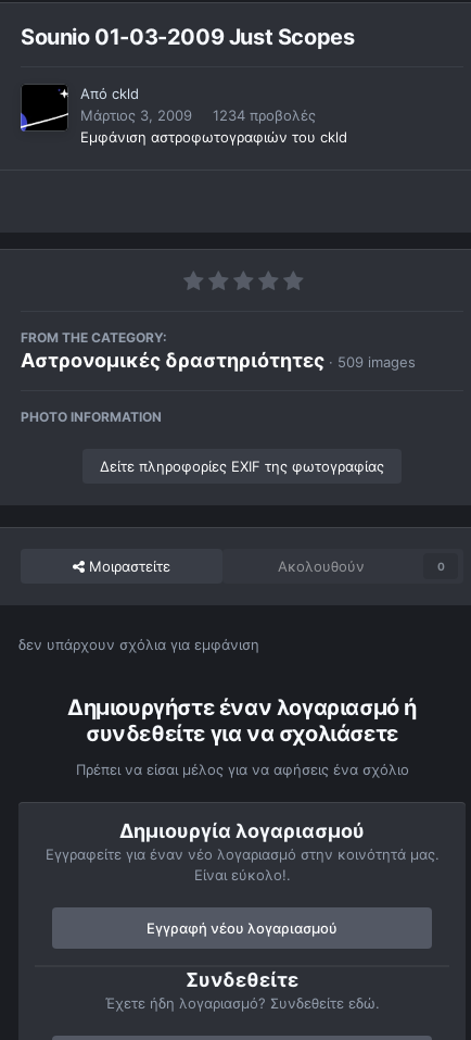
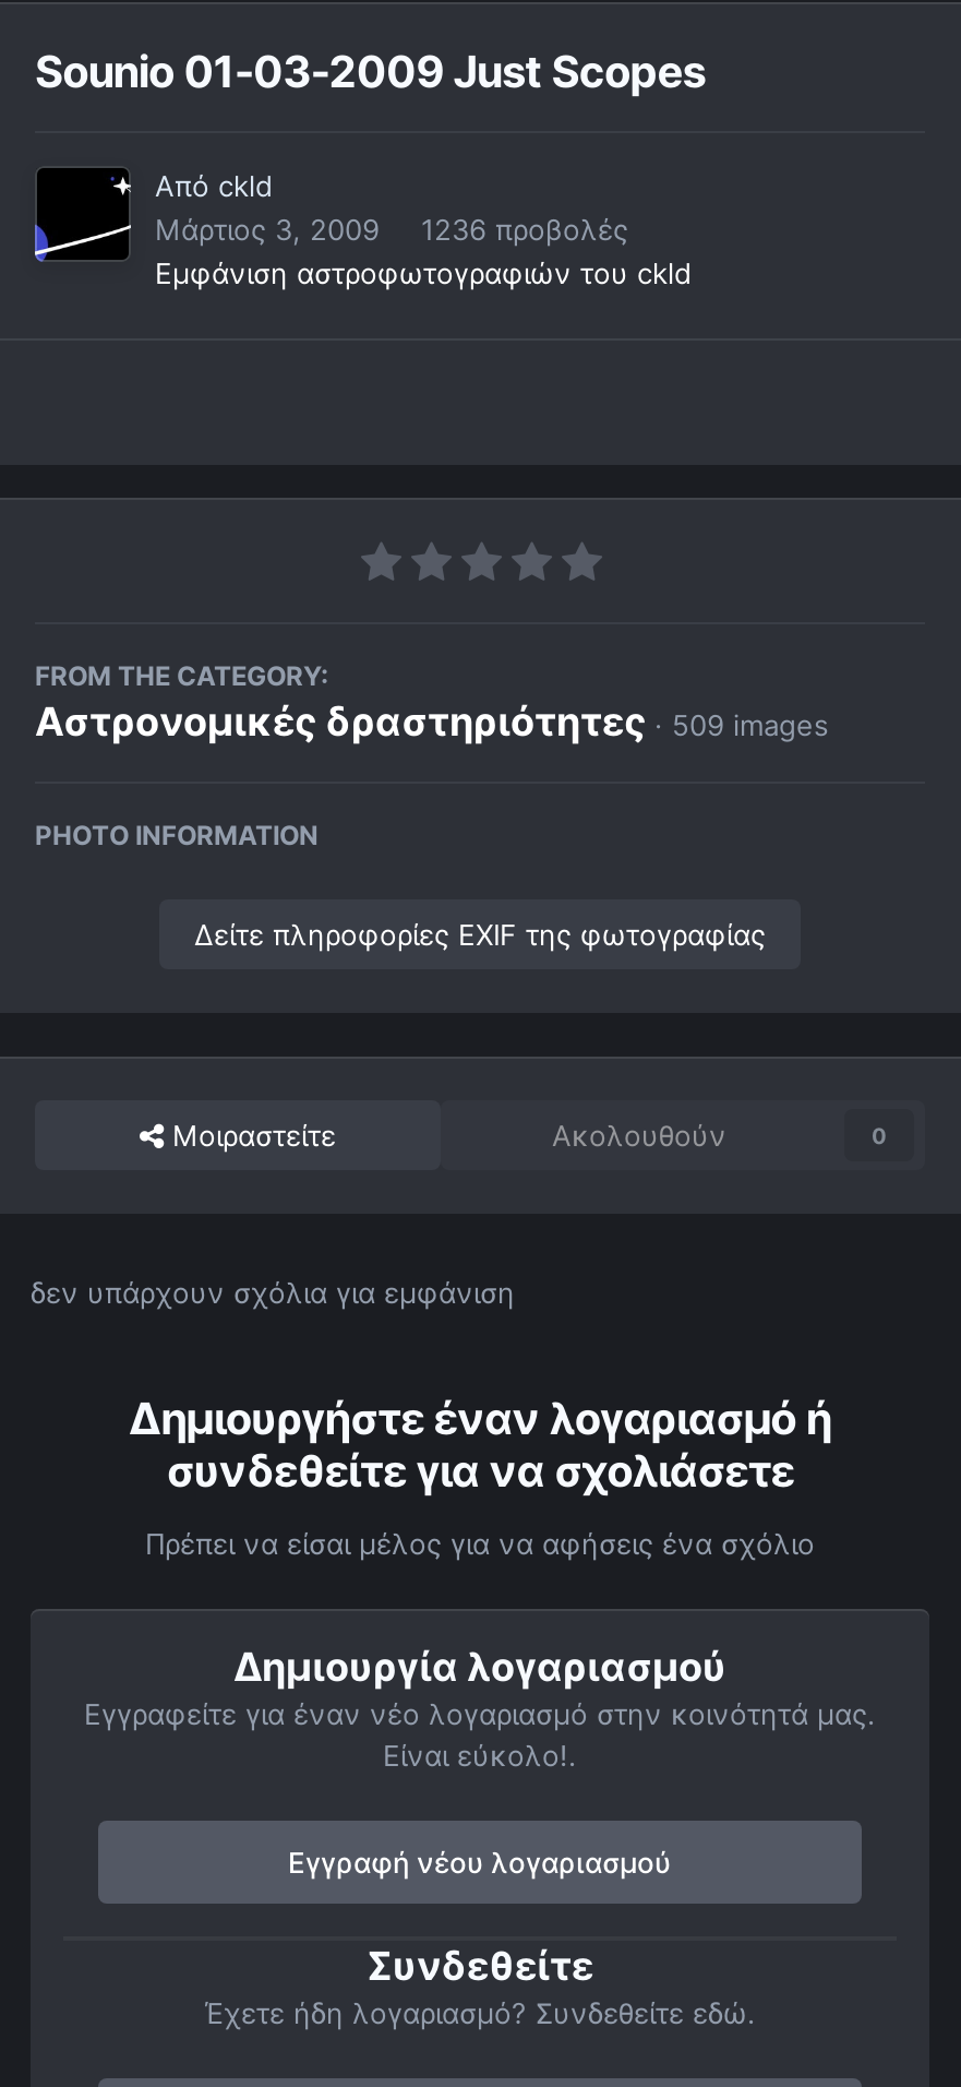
[80,107,316,124] Μάρτιος 3, 2009 1234 προβολές -> [155,212,628,247] Μάρτιος 3, 2009 1236 προβολές

